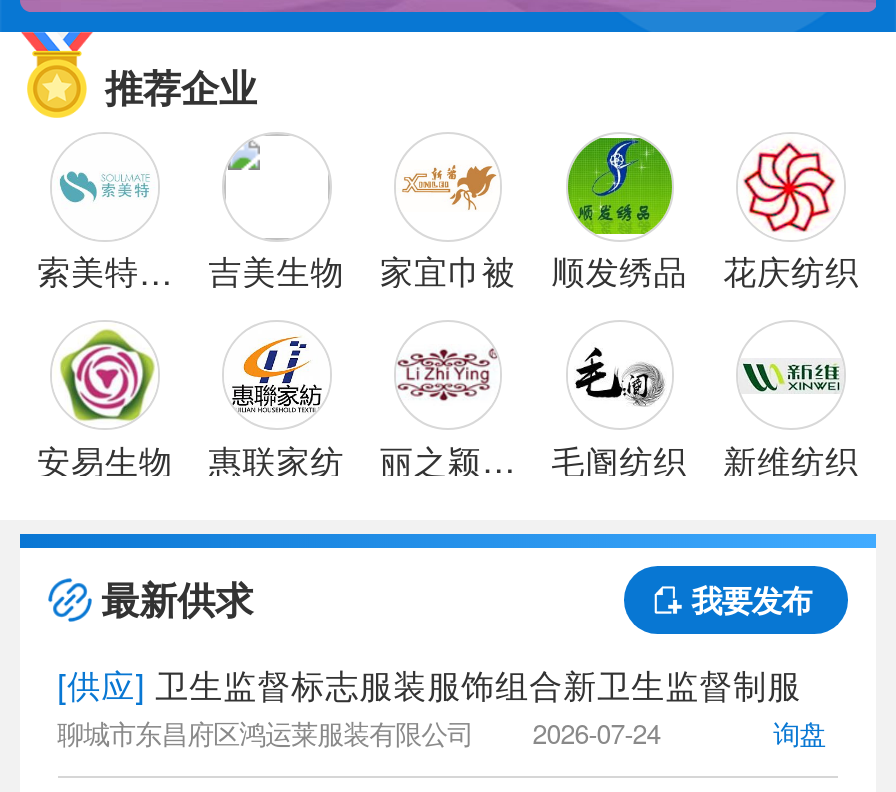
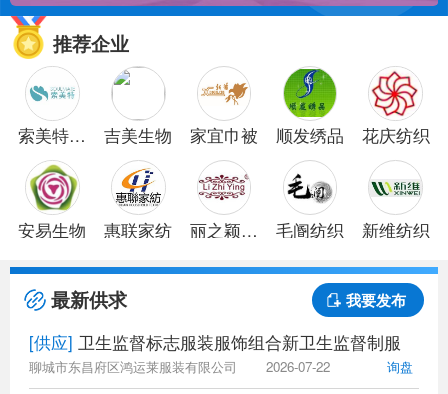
[57,715,660,753] 聊城市东昌府区鸿运莱服装有限公司 2026-07-24 -> [29,357,330,376] 聊城市东昌府区鸿运莱服装有限公司 2026-07-22

